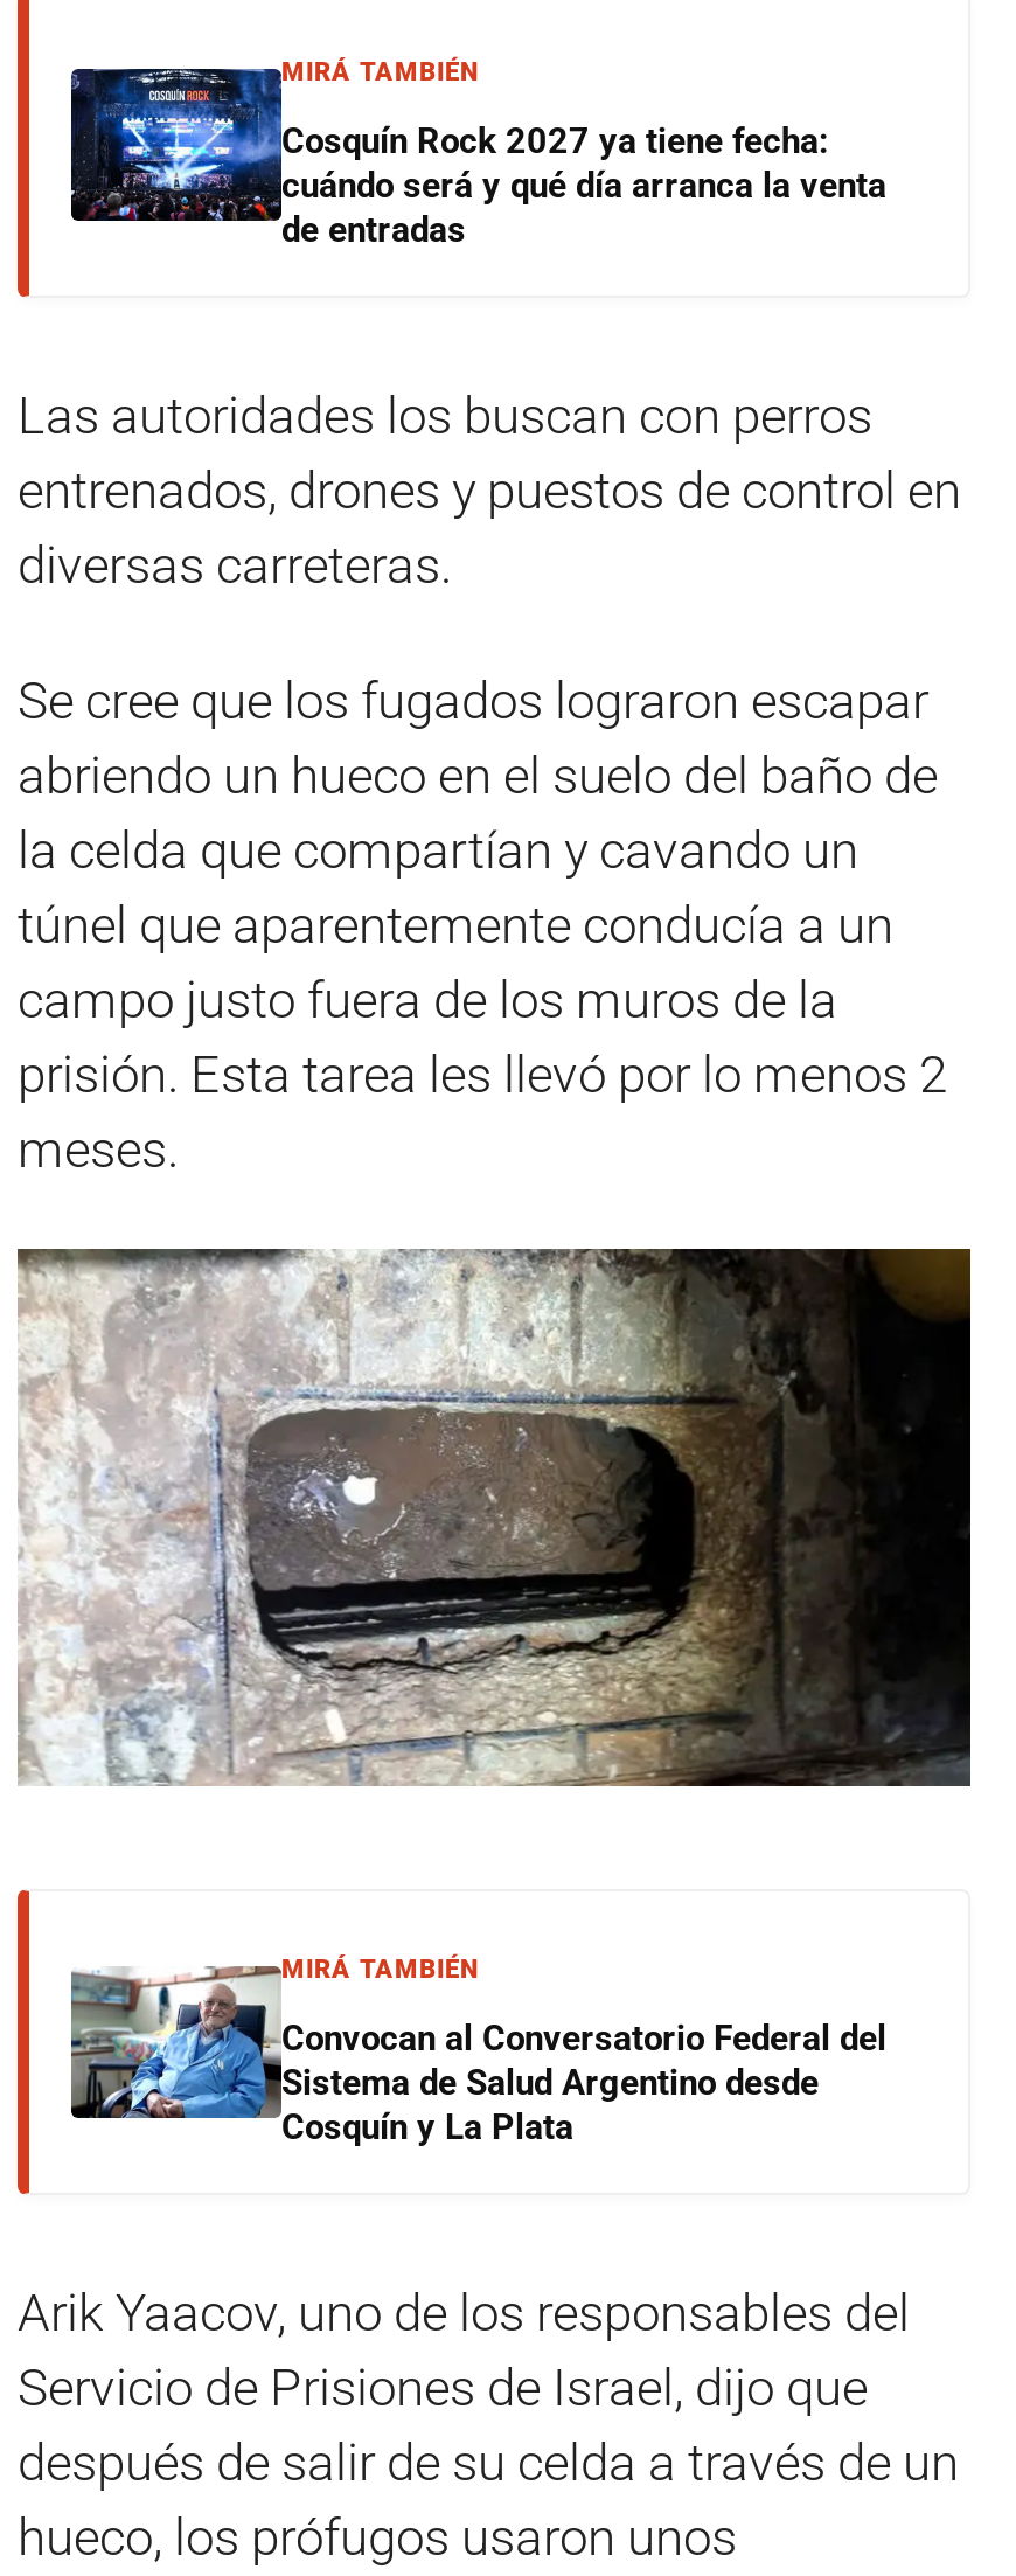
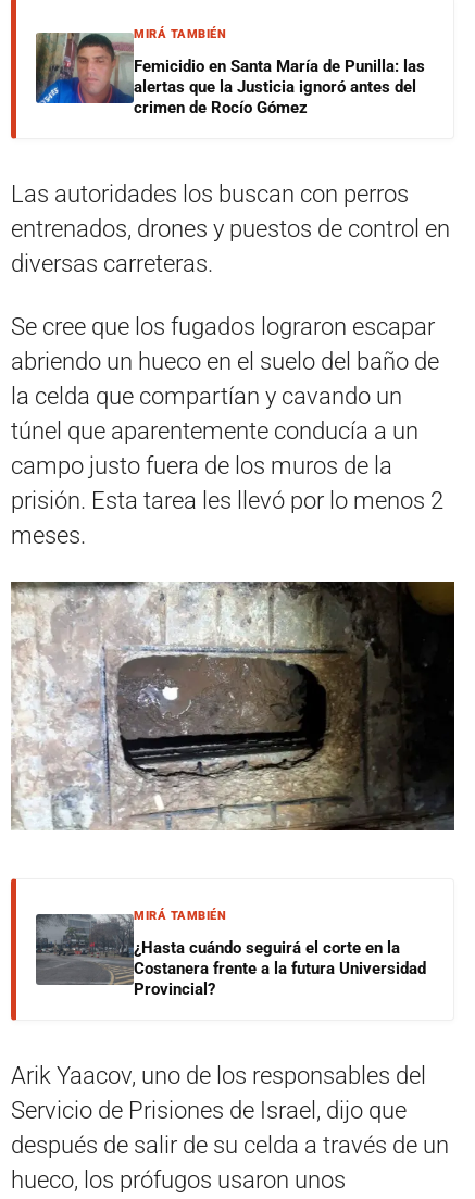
[69,68,886,251] [image] | Cosquín Rock 2027 ya tiene fecha: | cuándo será y qué día arranca la venta | de entradas -> [35,33,425,117] [image] | Femicidio en Santa María de Punilla: las | alertas que la Justicia ignoró antes del | crimen de Rocío Gómez
[71,1965,886,2147] [image] | Convocan al Conversatorio Federal del | Sistema de Salud Argentino desde | Cosquín y La Plata -> [36,913,426,999] [image] | ¿Hasta cuándo seguirá el corte en la | Costanera frente a la futura Universidad | Provincial?

